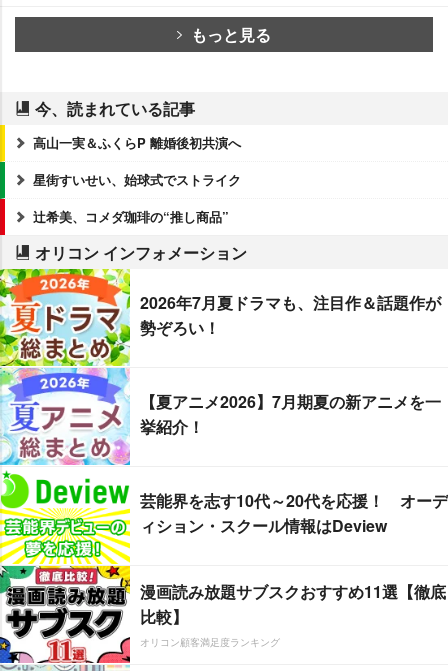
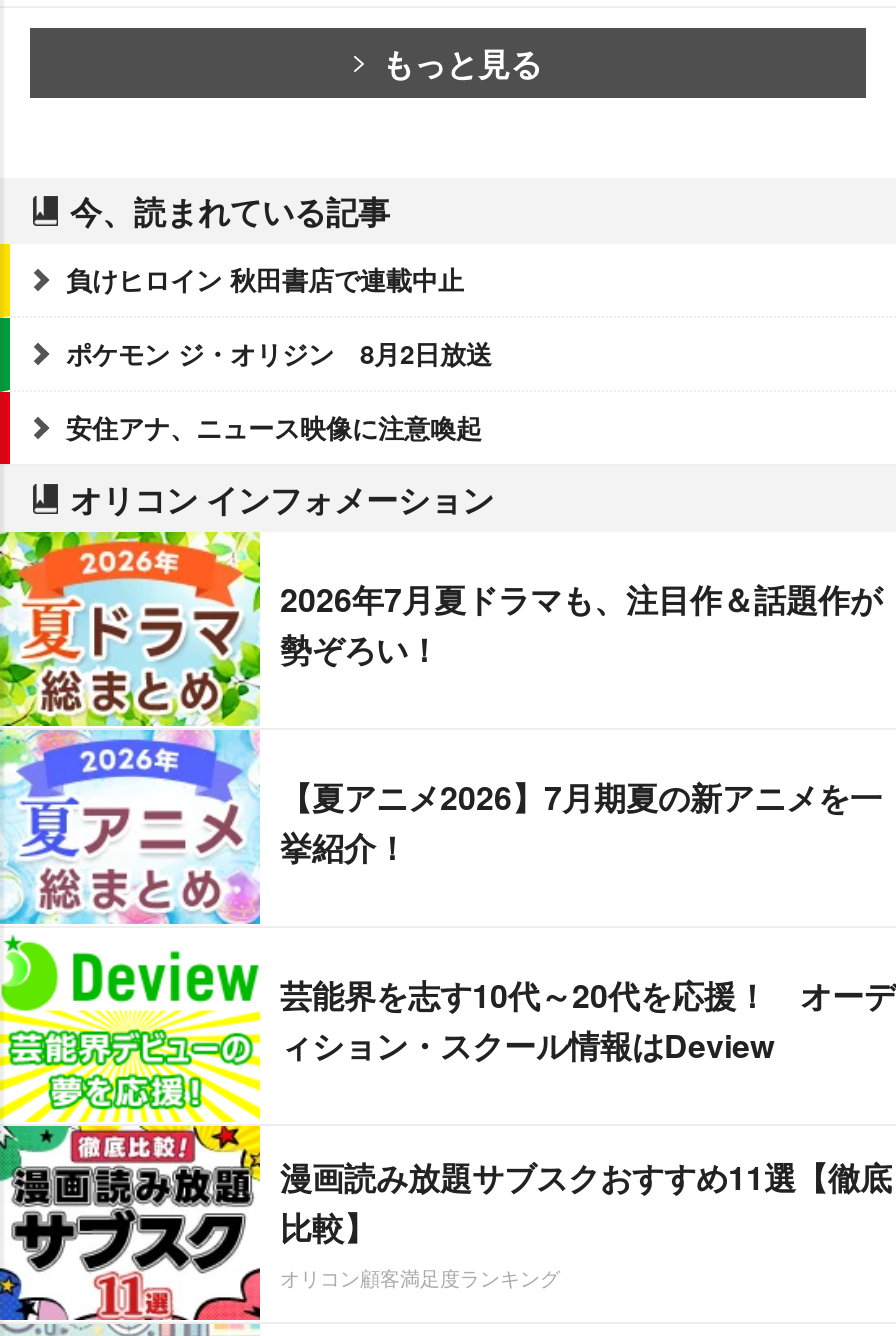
[33,133,241,152] 高山一実＆ふくらP 離婚後初共演へ -> [66,260,464,298] 負けヒロイン 秋田書店で連載中止
[33,170,241,189] 星街すいせい、始球式でストライク -> [66,334,492,372] ポケモン ジ・オリジン 8月2日放送
[33,207,229,226] 辻希美、コメダ珈琲の“推し商品” -> [66,408,482,446] 安住アナ、ニュース映像に注意喚起

